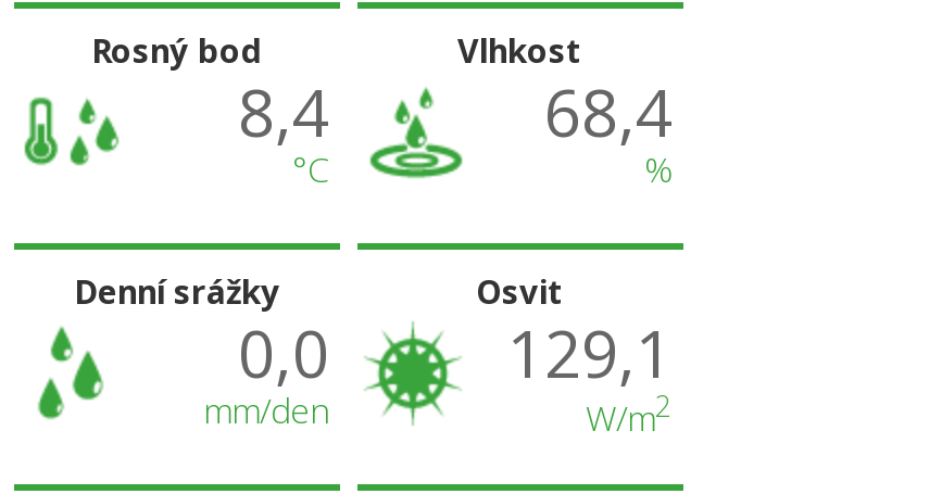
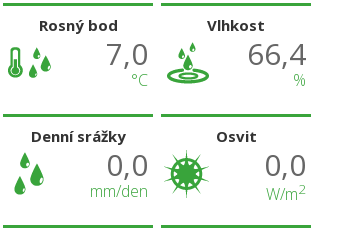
[238,68,329,157] 8,4 -> [106,33,148,74] 7,0
[544,68,673,157] 68,4 -> [247,33,306,74] 66,4
[507,309,673,398] 129,1 -> [264,144,306,185] 0,0

